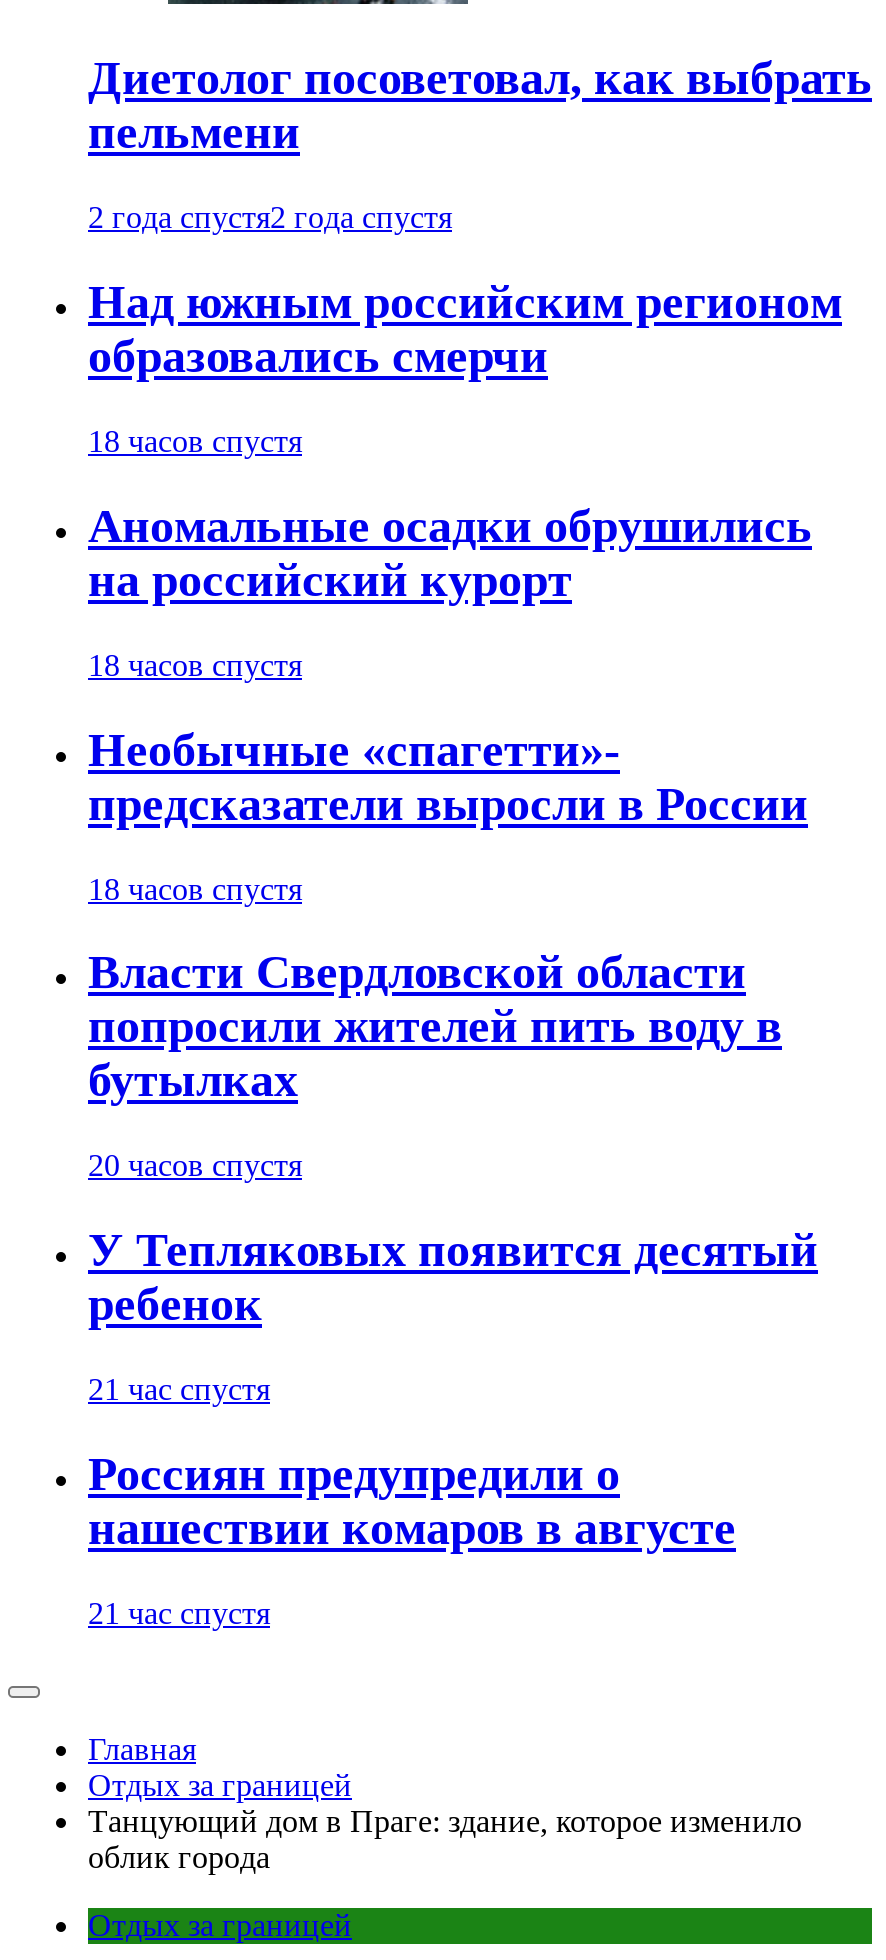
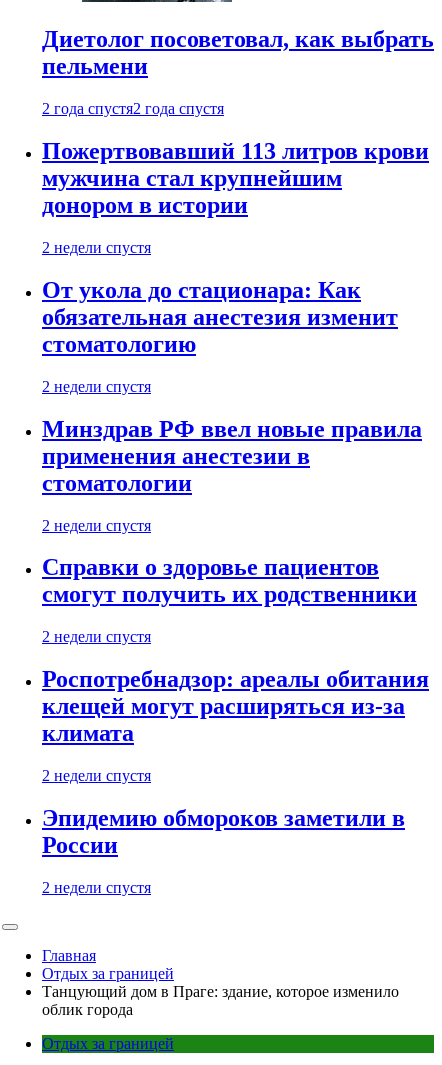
[88,276,842,382] Над южным российским регионом | образовались смерчи -> [42,138,429,218] Пожертвовавший 113 литров крови | мужчина стал крупнейшим | донором в истории
[88,424,302,458] 18 часов спустя -> [42,239,151,256] 2 недели спустя
[88,500,812,606] Аномальные осадки обрушились | на российский курорт -> [42,277,398,357] От укола до стационара: Как | обязательная анестезия изменит | стоматологию
[88,648,302,682] 18 часов спустя -> [42,378,151,395] 2 недели спустя
[88,723,808,829] Необычные «спагетти»- | предсказатели выросли в России -> [42,416,422,496] Минздрав РФ ввел новые правила | применения анестезии в | стоматологии
[88,871,302,905] 18 часов спустя -> [42,517,151,534] 2 недели спустя
[88,947,782,1107] Власти Свердловской области | попросили жителей пить воду в | бутылках -> [42,554,417,607] Справки о здоровье пациентов | смогут получить их родственники
[88,1149,302,1183] 20 часов спустя -> [42,628,151,645] 2 недели спустя
[88,1225,818,1331] У Тепляковых появится десятый | ребенок -> [42,666,429,746] Роспотребнадзор: ареалы обитания | клещей могут расширяться из-за | климата
[88,1372,270,1406] 21 час спустя -> [42,767,151,784] 2 недели спустя
[88,1448,736,1554] Россиян предупредили о | нашествии комаров в августе -> [42,805,405,858] Эпидемию обмороков заметили в | России
[88,1596,270,1630] 21 час спустя -> [42,879,151,896] 2 недели спустя

